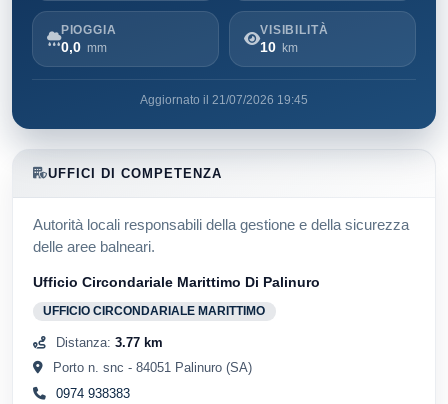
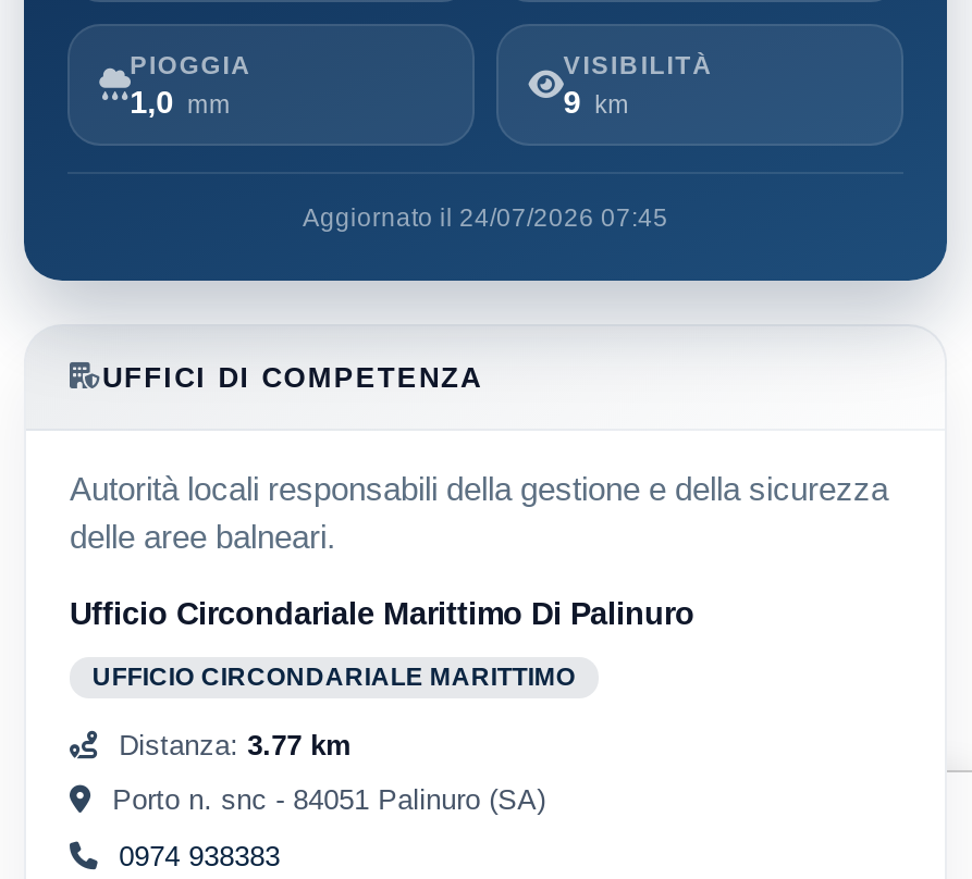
[61,39,107,55] 0,0 mm -> [130,86,231,120] 1,0 mm
[260,39,298,55] 10 km -> [563,86,630,120] 9 km
[140,94,308,106] Aggiornato il 21/07/2026 19:45 -> [303,204,668,230] Aggiornato il 24/07/2026 07:45

